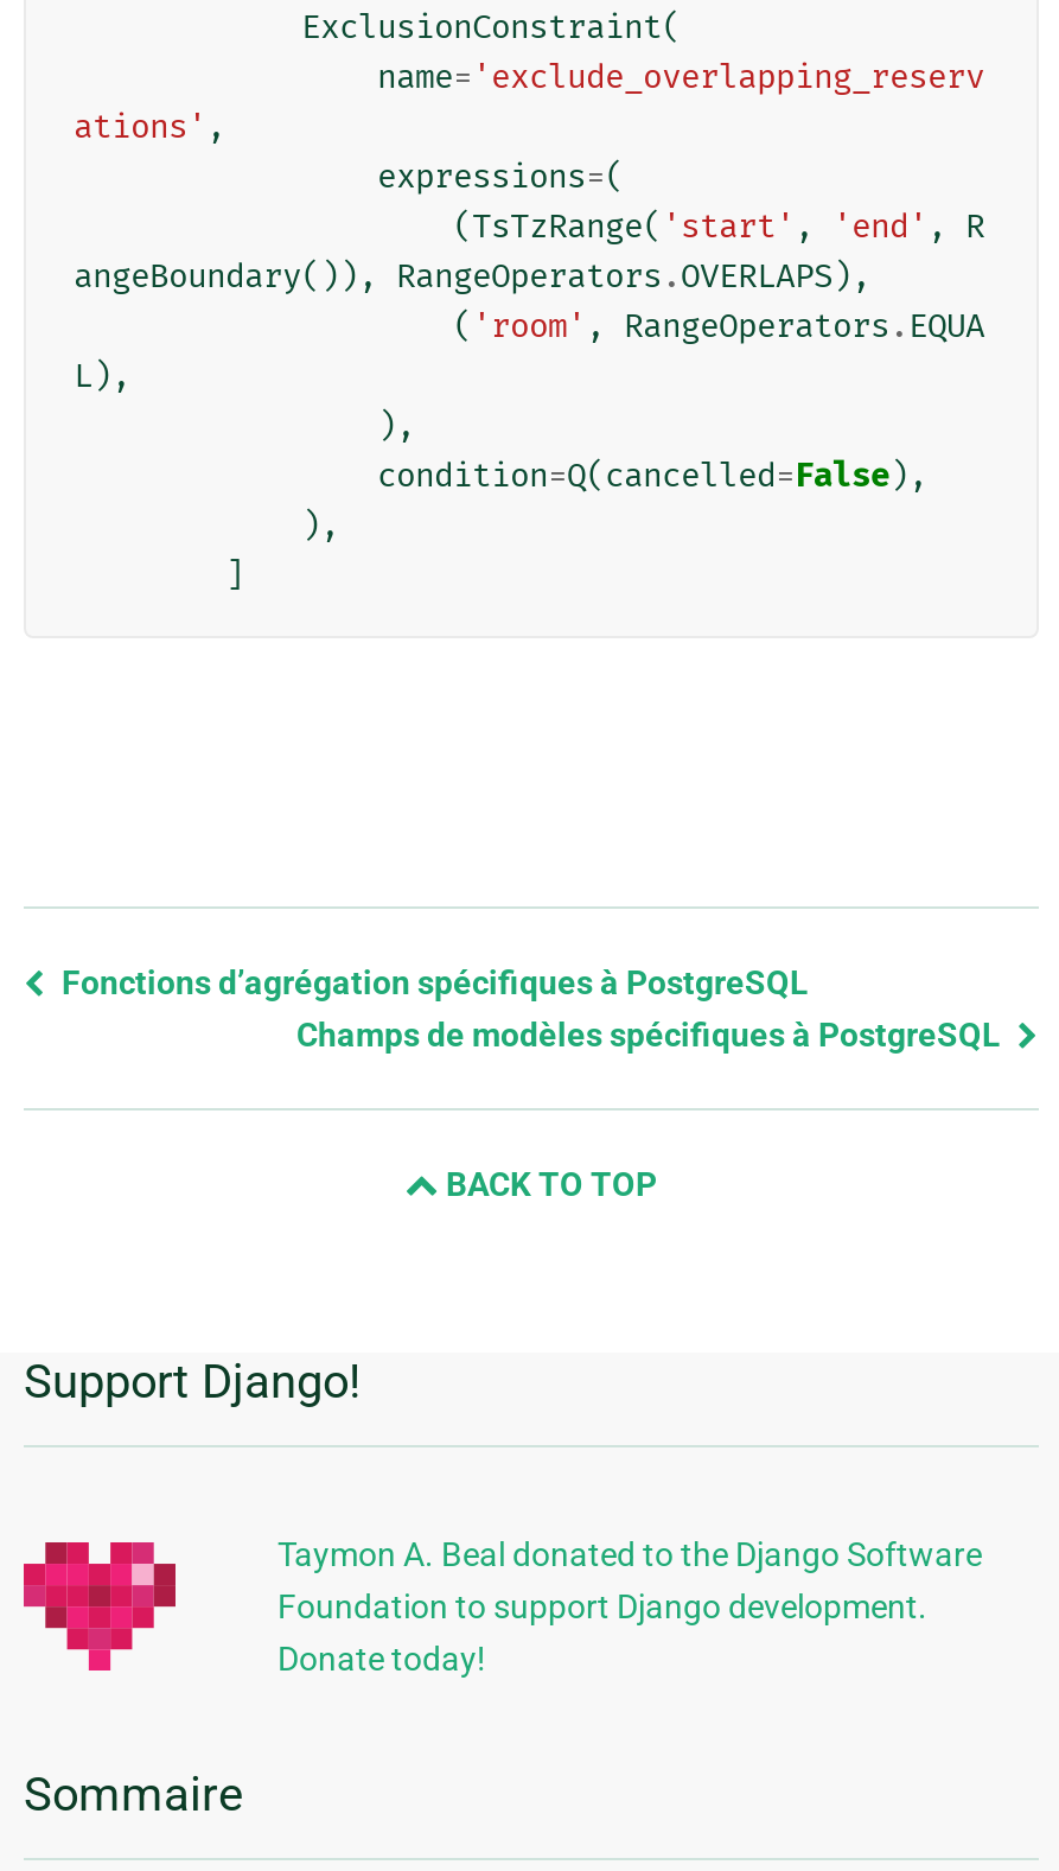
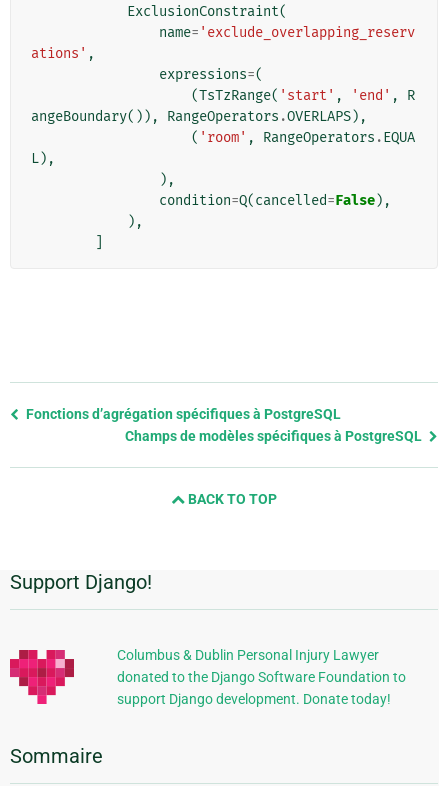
[277,1534,982,1676] Taymon A. Beal donated to the Django Software | Foundation to support Django development. | Donate today! -> [117,646,406,706] Columbus & Dublin Personal Injury Lawyer | donated to the Django Software Foundation to | support Django development. Donate today!

